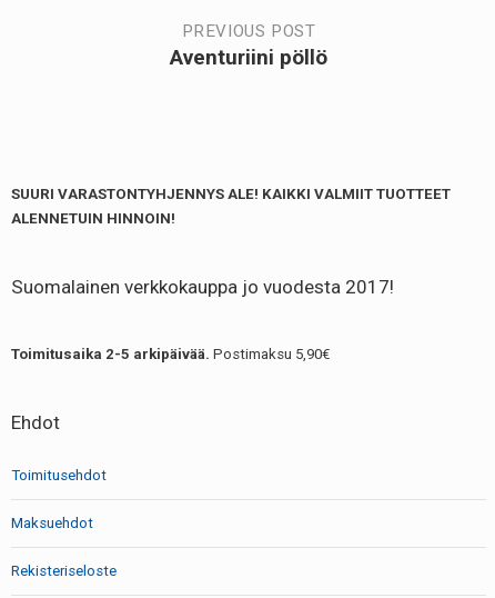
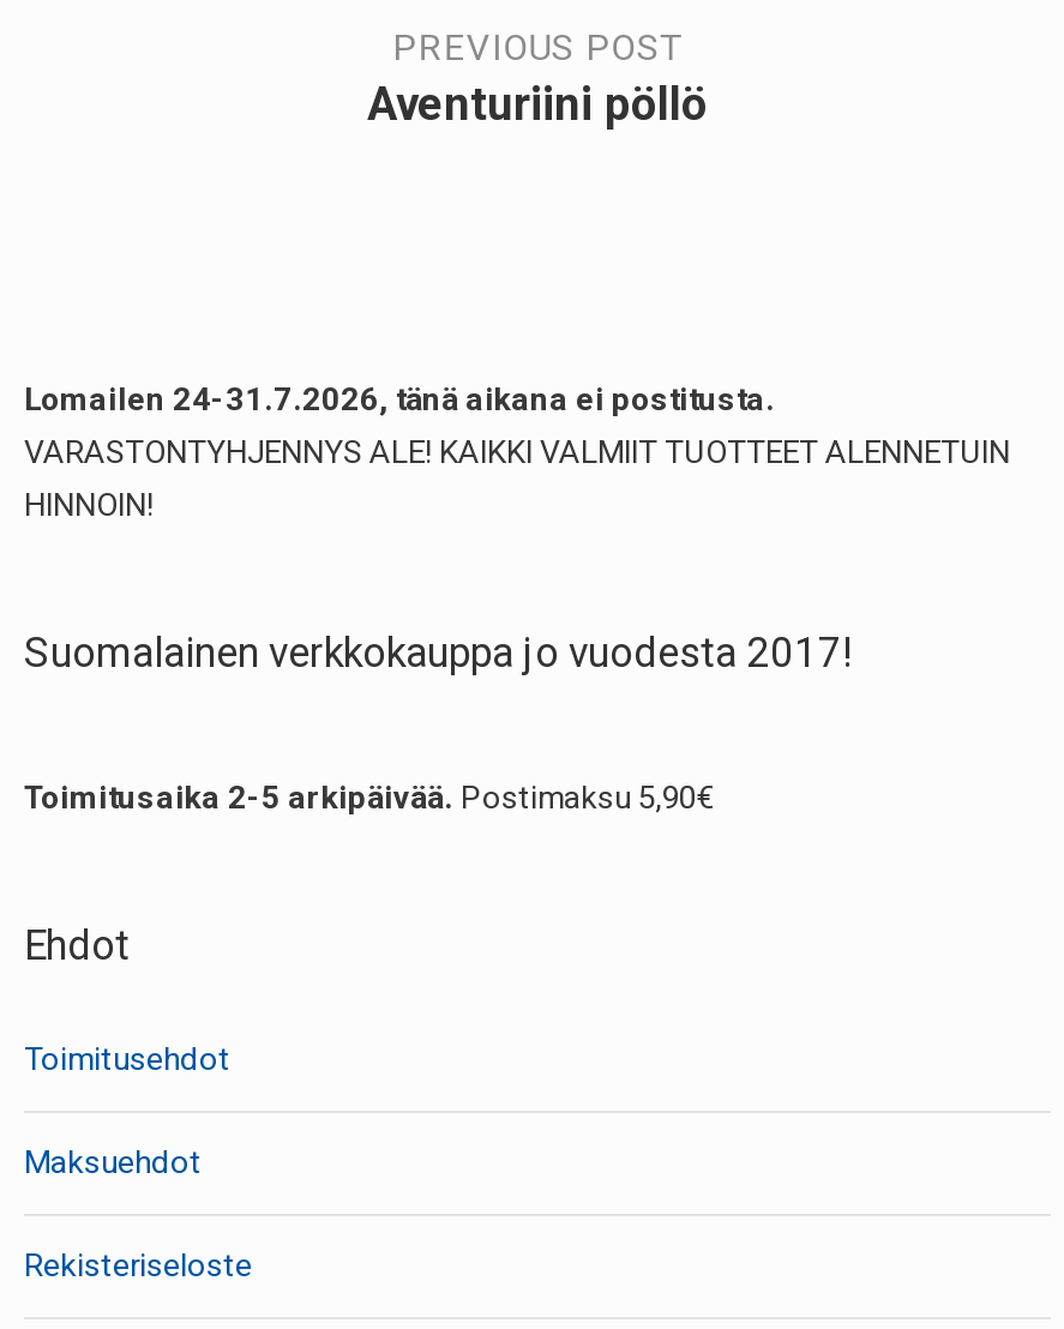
[11,186,451,227] SUURI VARASTONTYHJENNYS ALE! KAIKKI VALMIIT TUOTTEET | ALENNETUIN HINNOIN! -> [24,381,1010,523] Lomailen 24-31.7.2026, tänä aikana ei postitusta. | VARASTONTYHJENNYS ALE! KAIKKI VALMIIT TUOTTEET ALENNETUIN | HINNOIN!

